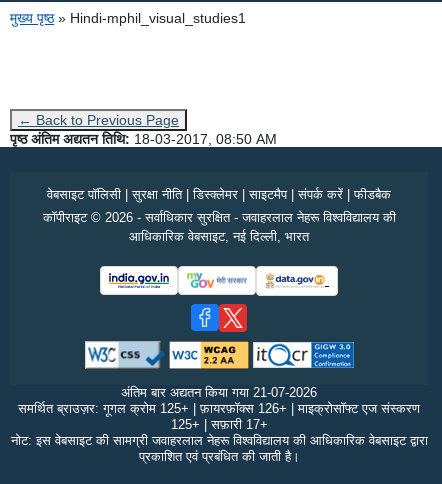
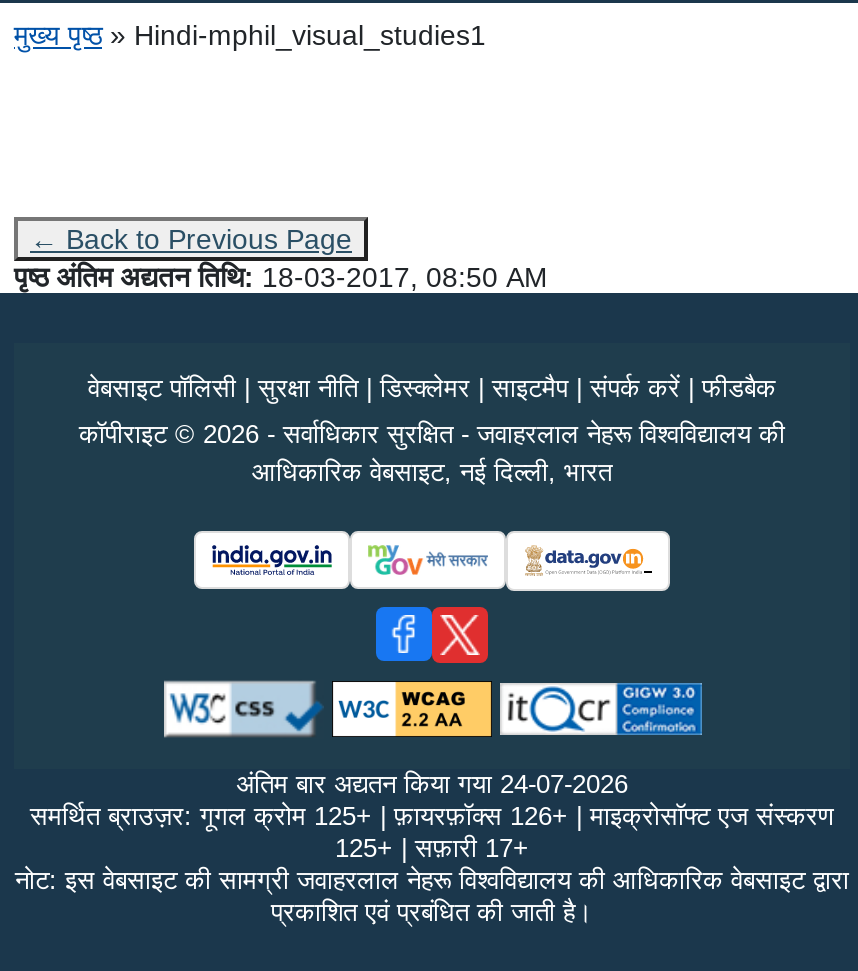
[121,385,317,400] अंतिम बार अद्यतन किया गया 21-07-2026 -> [236,770,628,800] अंतिम बार अद्यतन किया गया 24-07-2026

